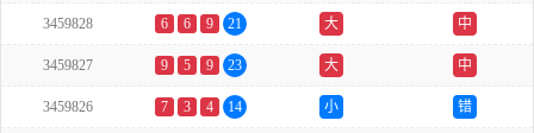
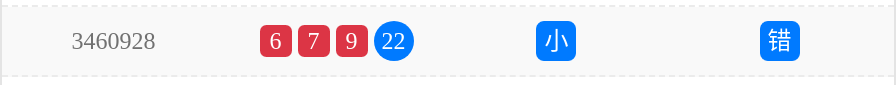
[43,15,93,32] 3459828 -> [72,27,156,55] 3460928
[43,15,472,115] 21 | 大 | 中 | 3459827 | 9 | 5 | 9 | 23 | 大 | 中 | 3459826 | 7 | 3 | 4 | 14 -> [382,27,406,55] 22
[183,15,190,32] 6 -> [308,27,320,55] 7

